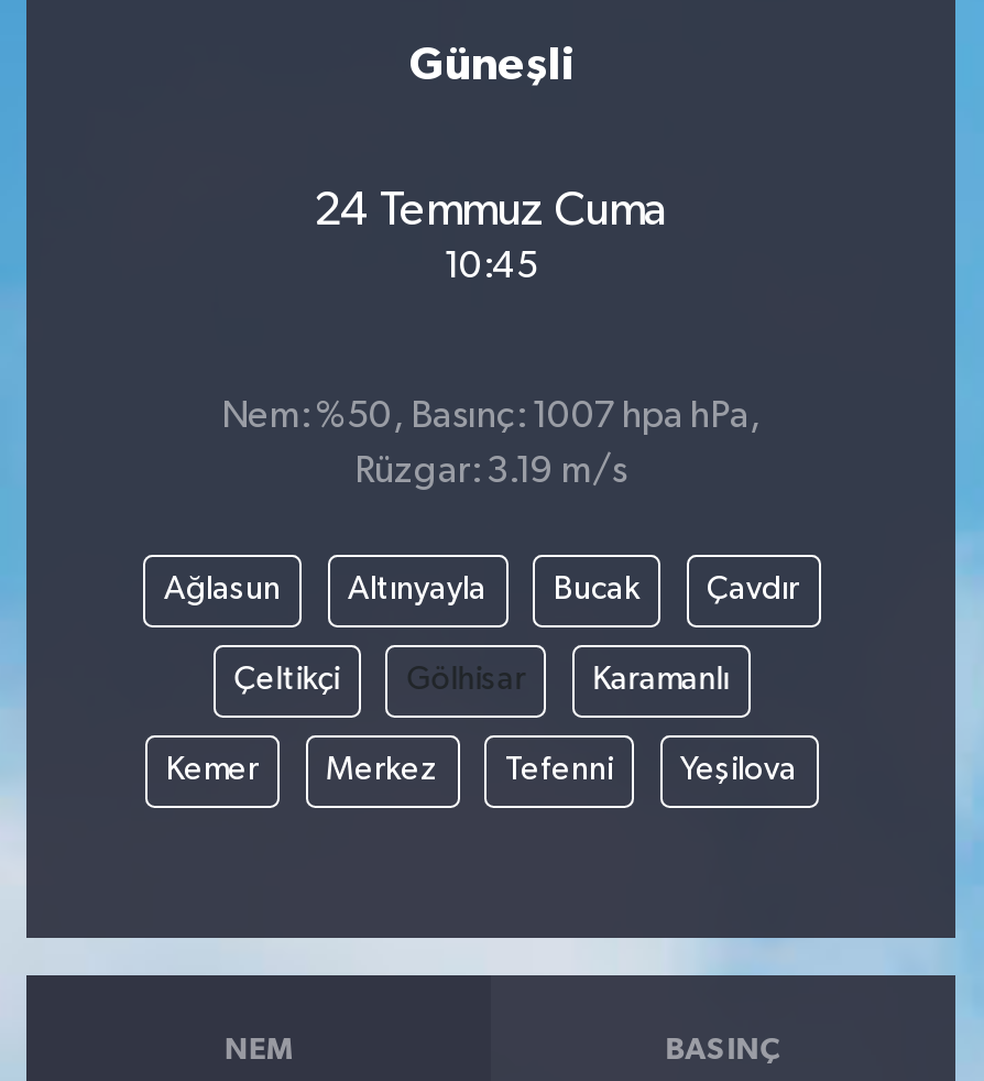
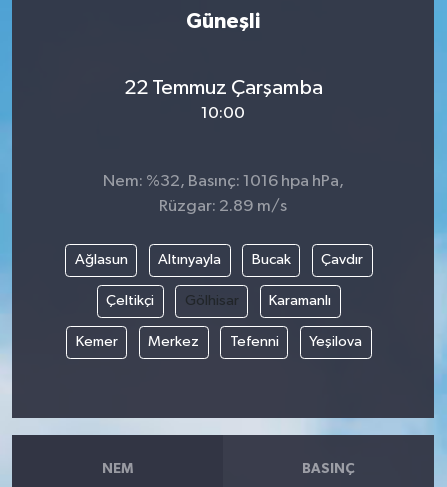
[314,187,668,236] 24 Temmuz Cuma -> [123,77,322,99] 22 Temmuz Çarşamba
[444,249,538,286] 10:45 -> [201,105,245,122] 10:00
[221,398,761,435] Nem: %50, Basınç: 1007 hpa hPa, -> [102,173,343,190] Nem: %32, Basınç: 1016 hpa hPa,
[354,453,627,490] Rüzgar: 3.19 m/s -> [159,198,287,215] Rüzgar: 2.89 m/s

